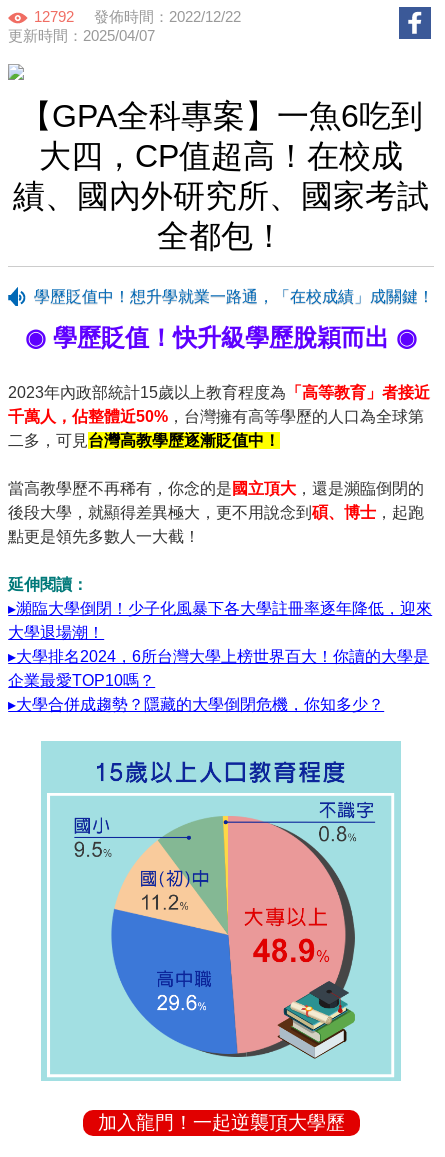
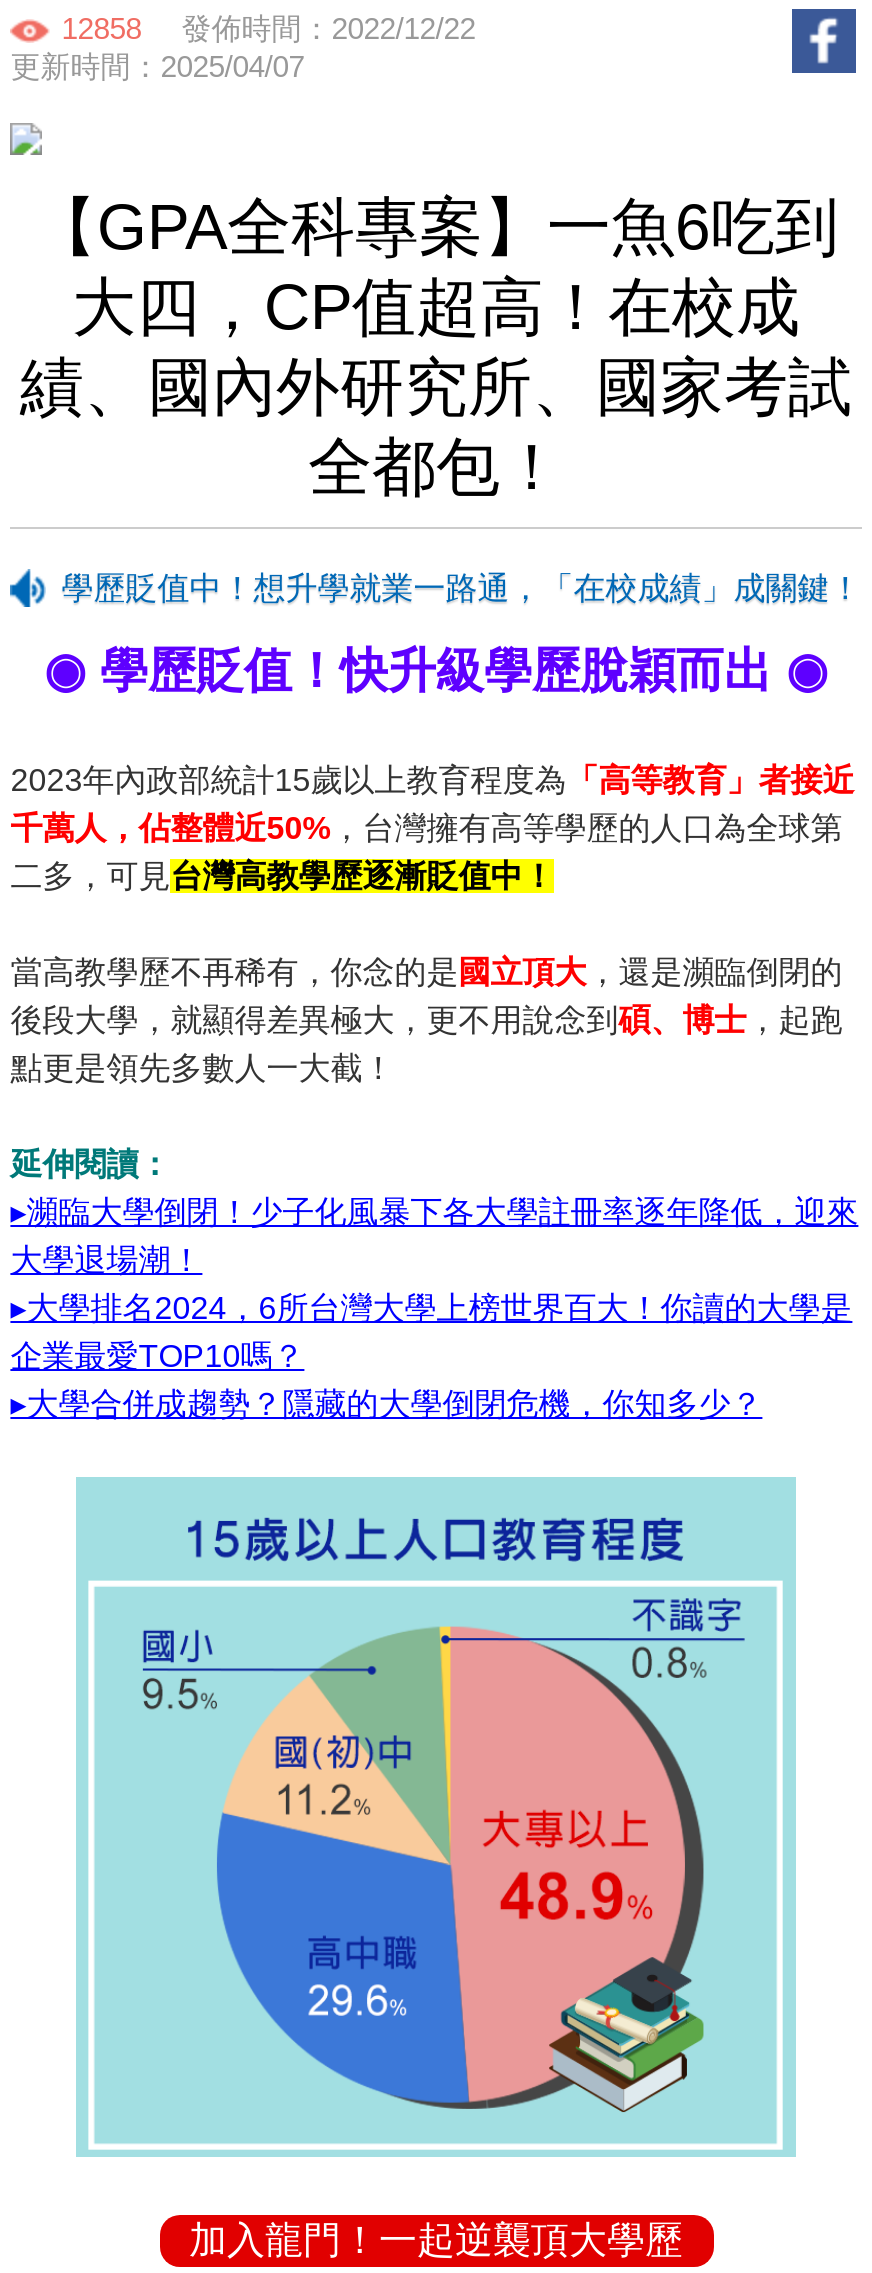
[34,7,241,24] 12792 發佈時間：2022/12/22 -> [62,10,476,44] 12858 發佈時間：2022/12/22

